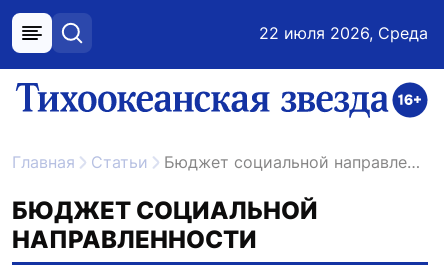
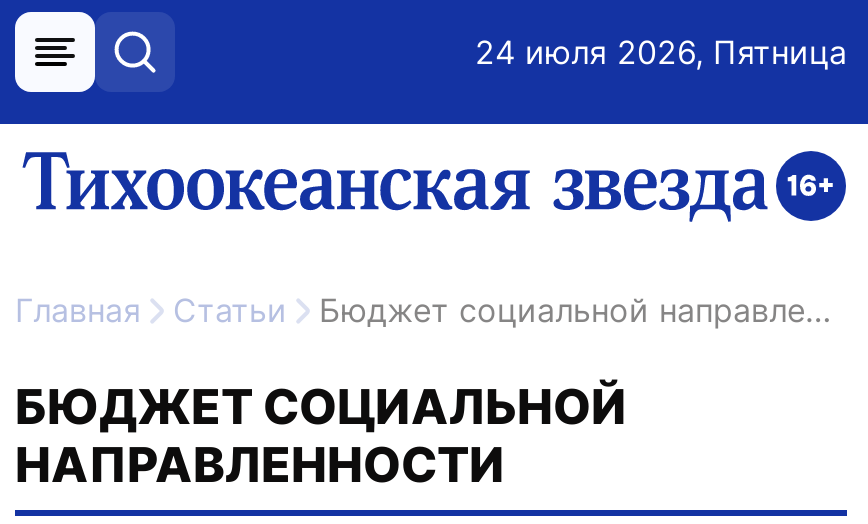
[259,23,428,43] 22 июля 2026, Среда -> [475,32,847,72] 24 июля 2026, Пятница

